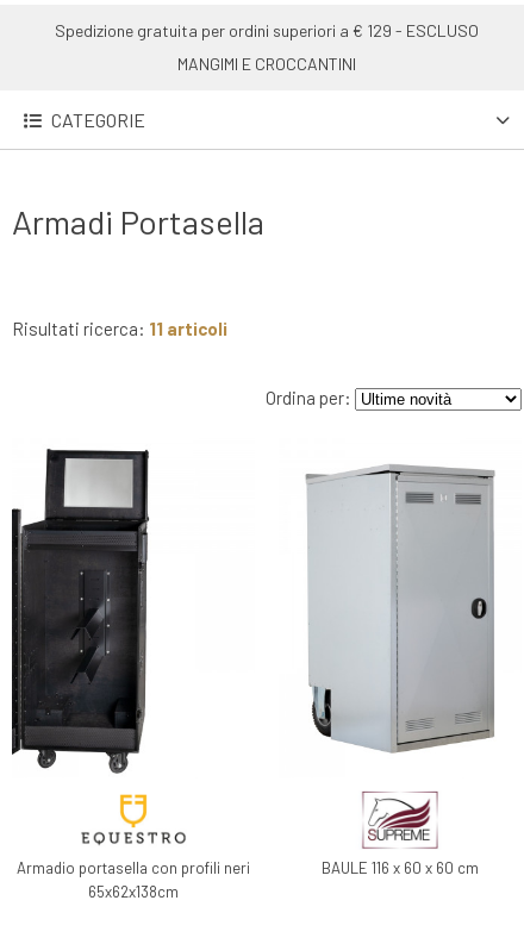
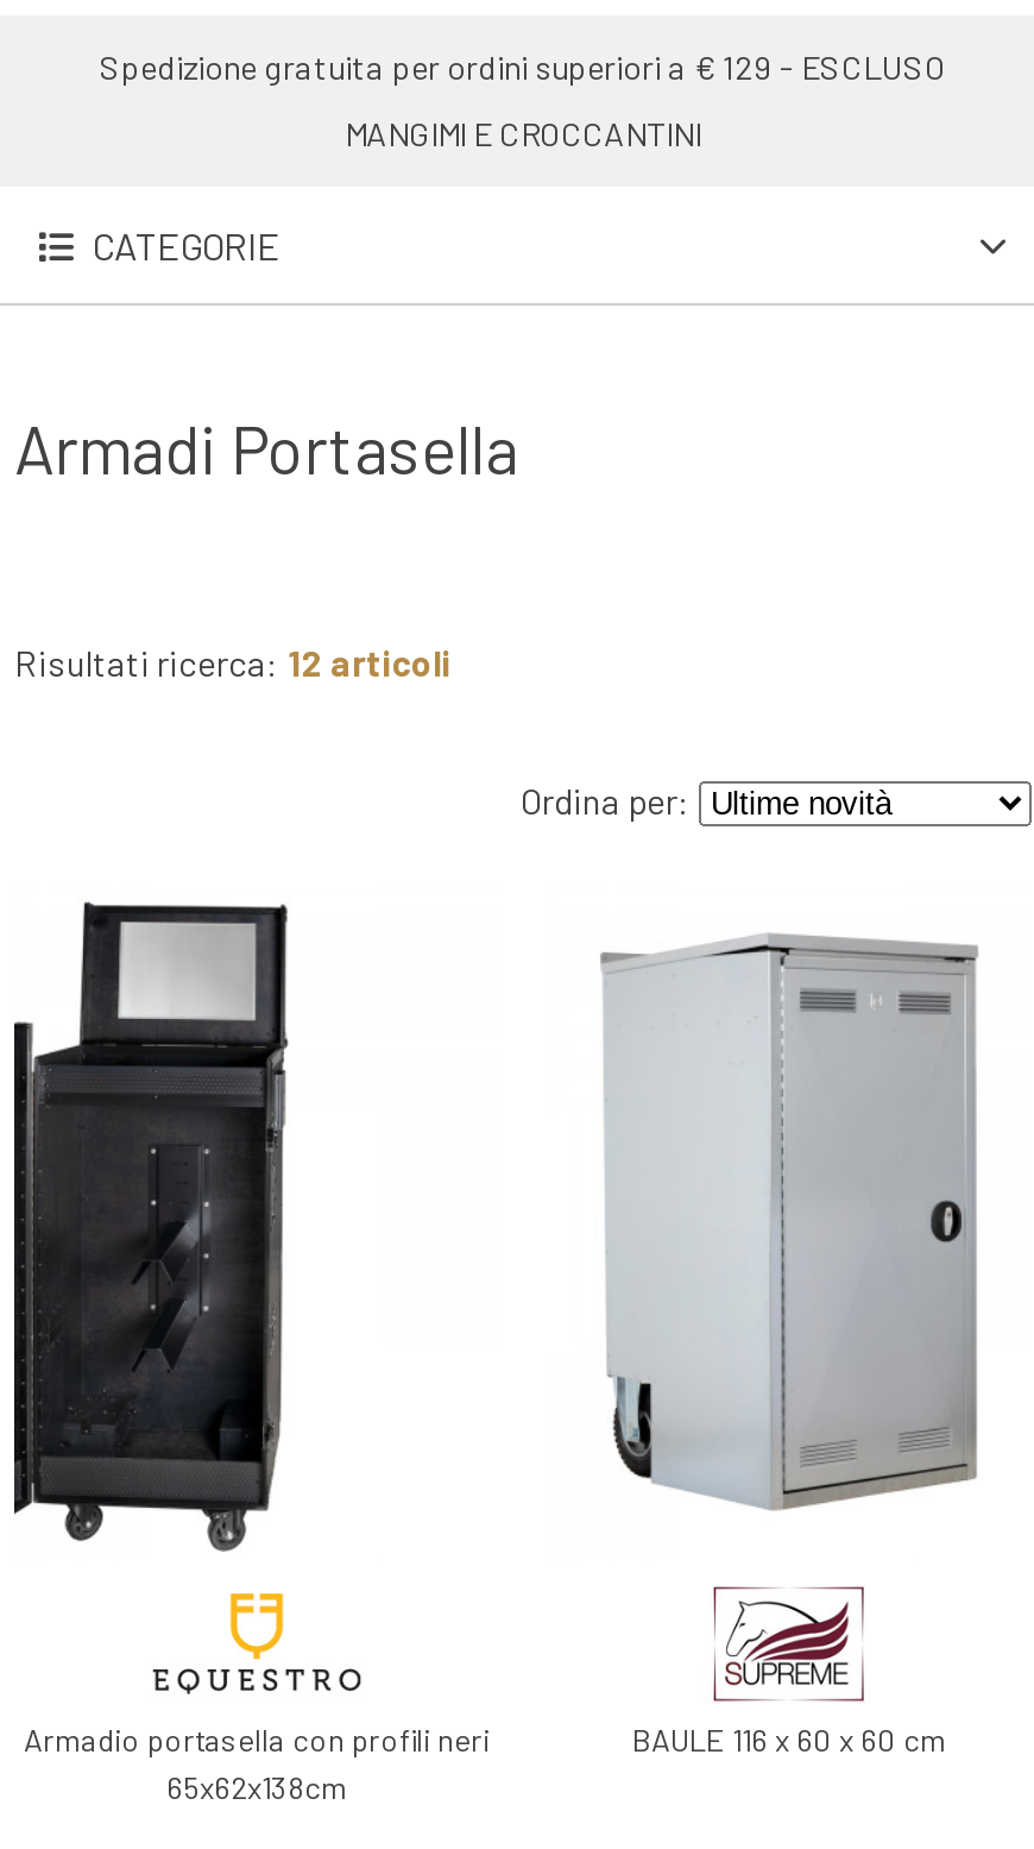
[12,318,227,339] Risultati ricerca: 11 articoli -> [14,641,452,684] Risultati ricerca: 12 articoli

